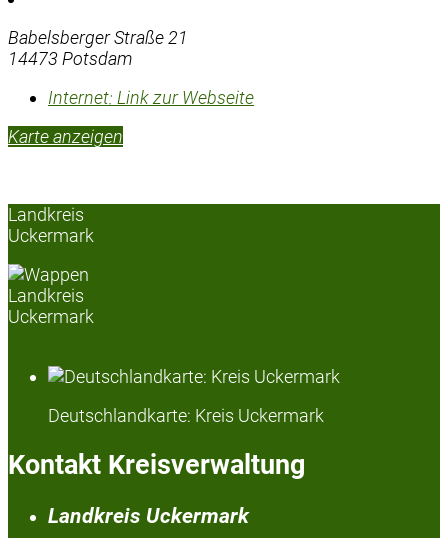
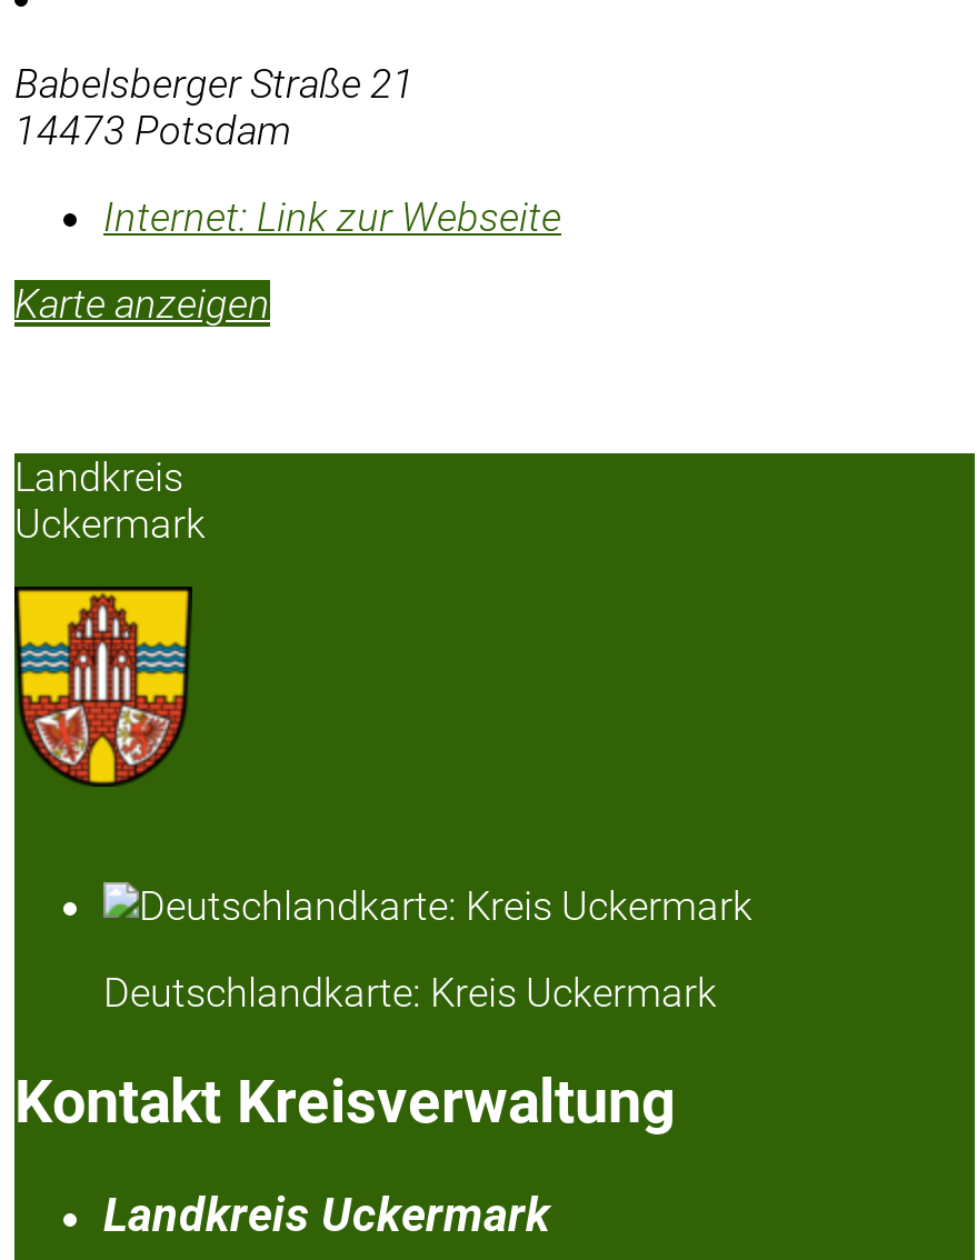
[8,263,94,324] [image] -> [12,587,192,787] [image]

